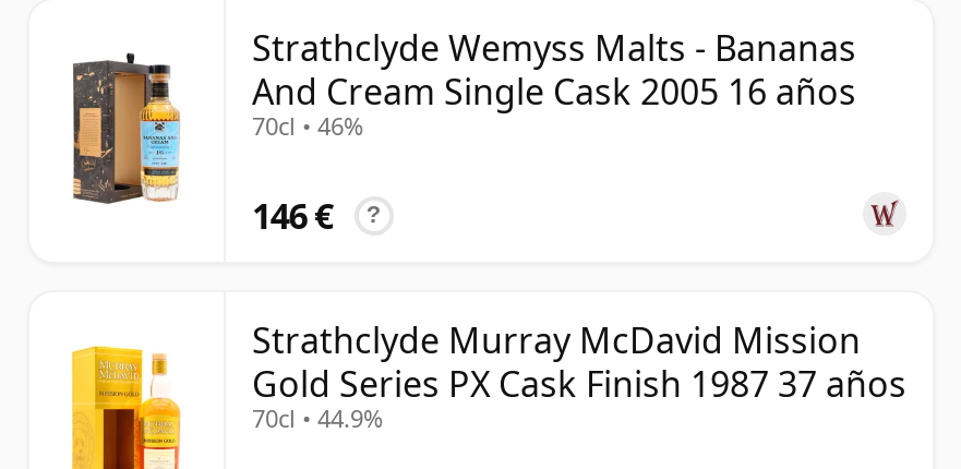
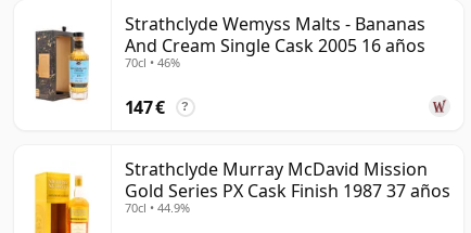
[252,192,332,240] 146 € -> [125,95,165,119] 147 €

